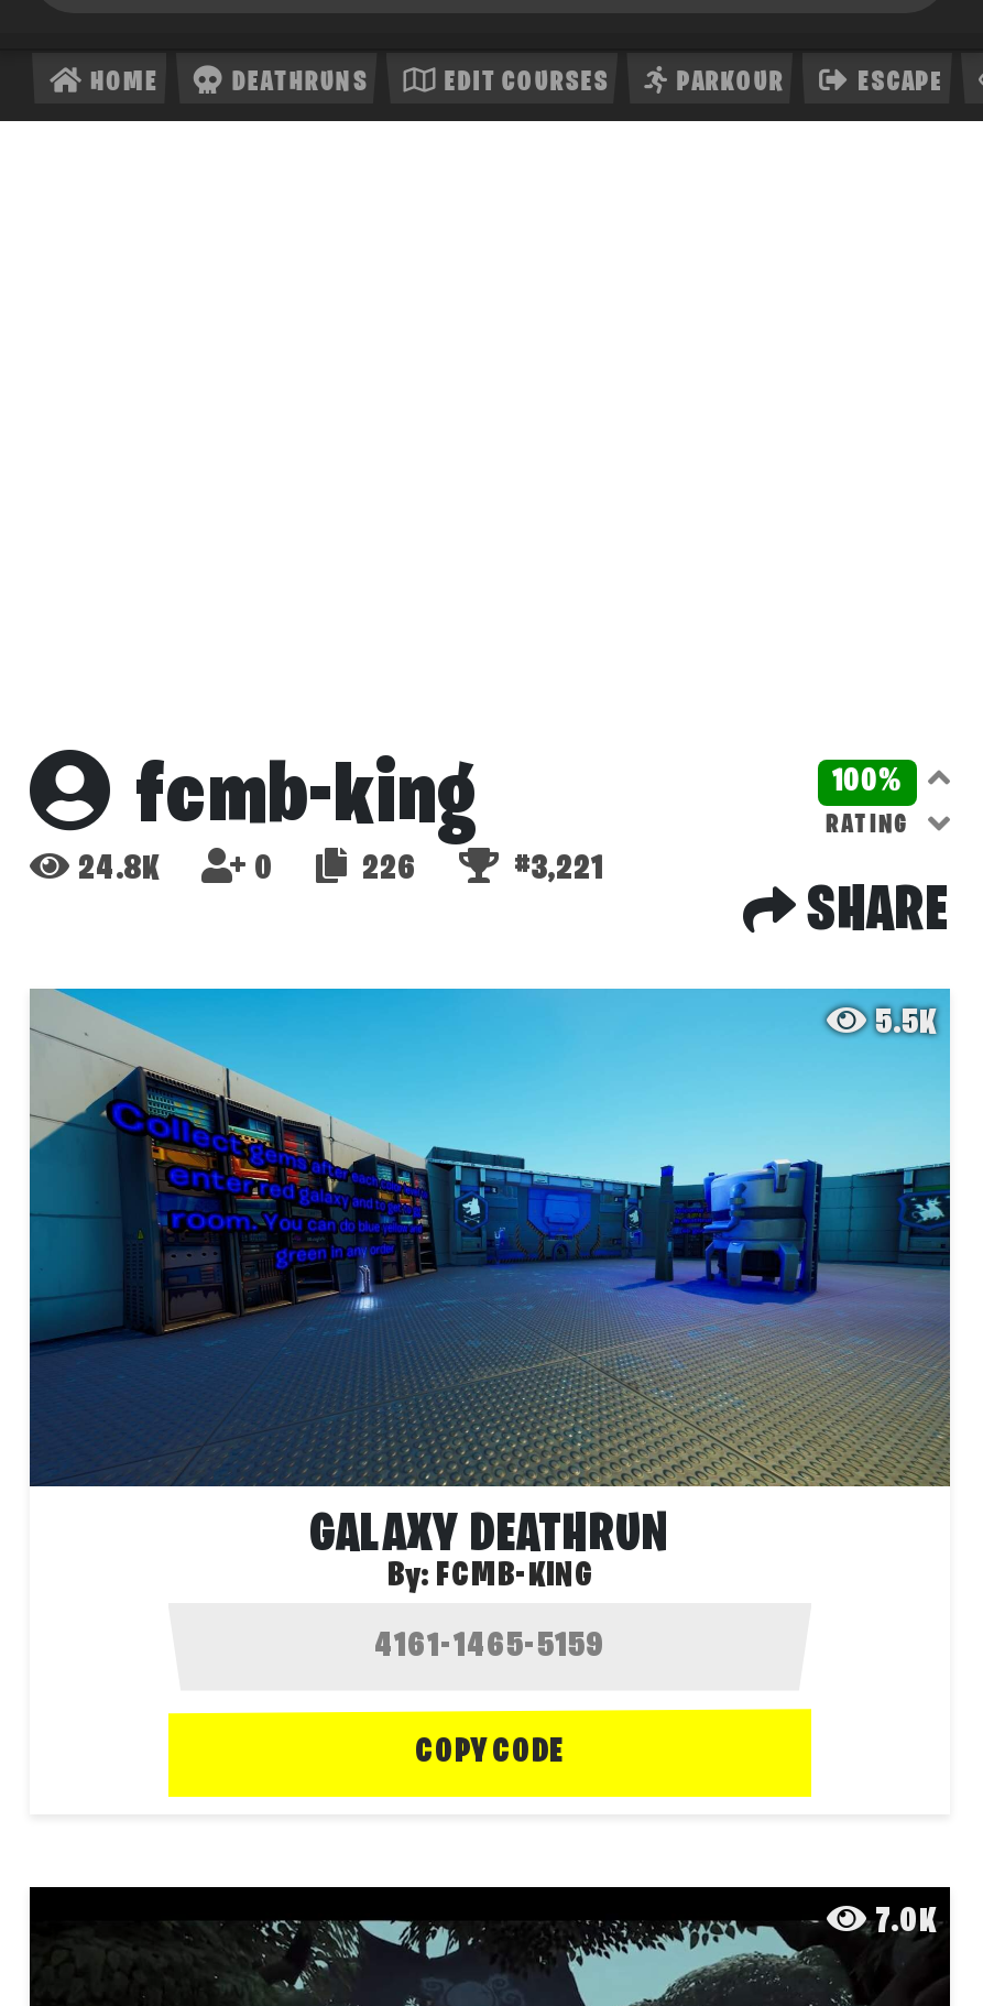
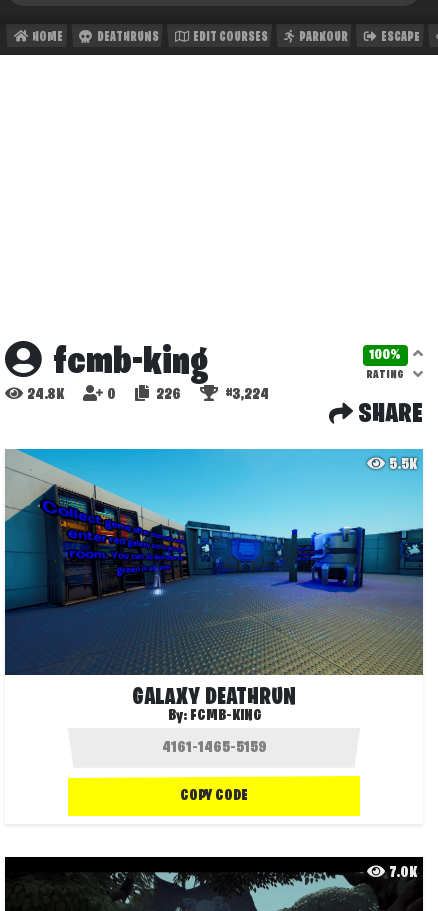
[507,852,604,887] #3,221 -> [222,387,269,403] #3,224

